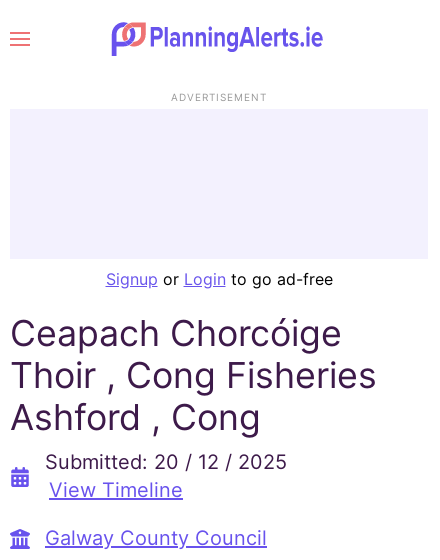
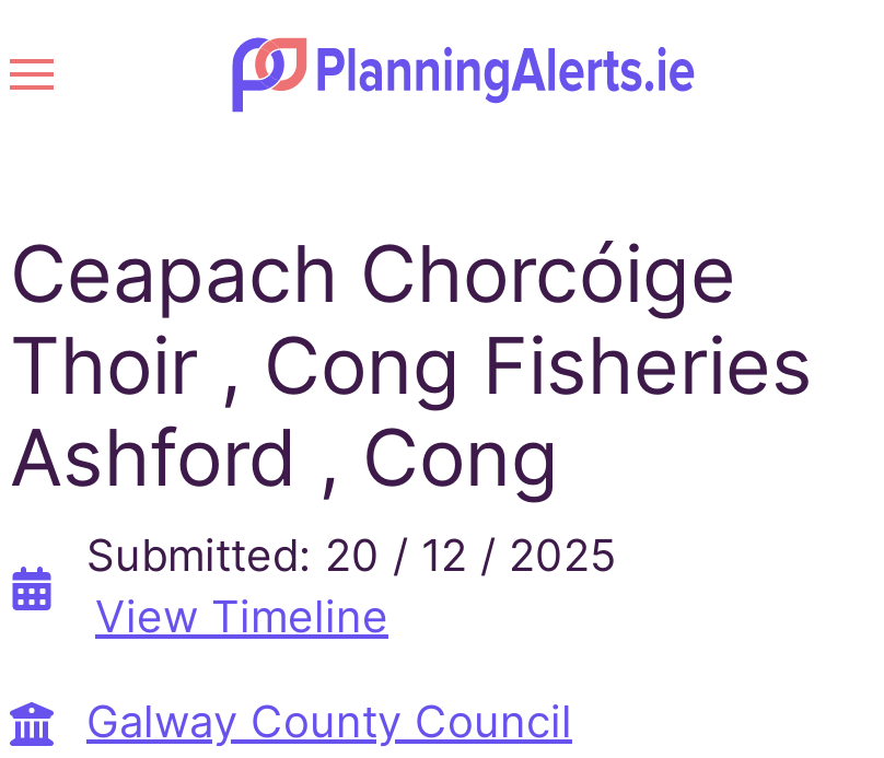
[171,91,267,103] ADVERTISEMENT -> none
[105,269,332,289] Signup or Login to go ad-free -> none

